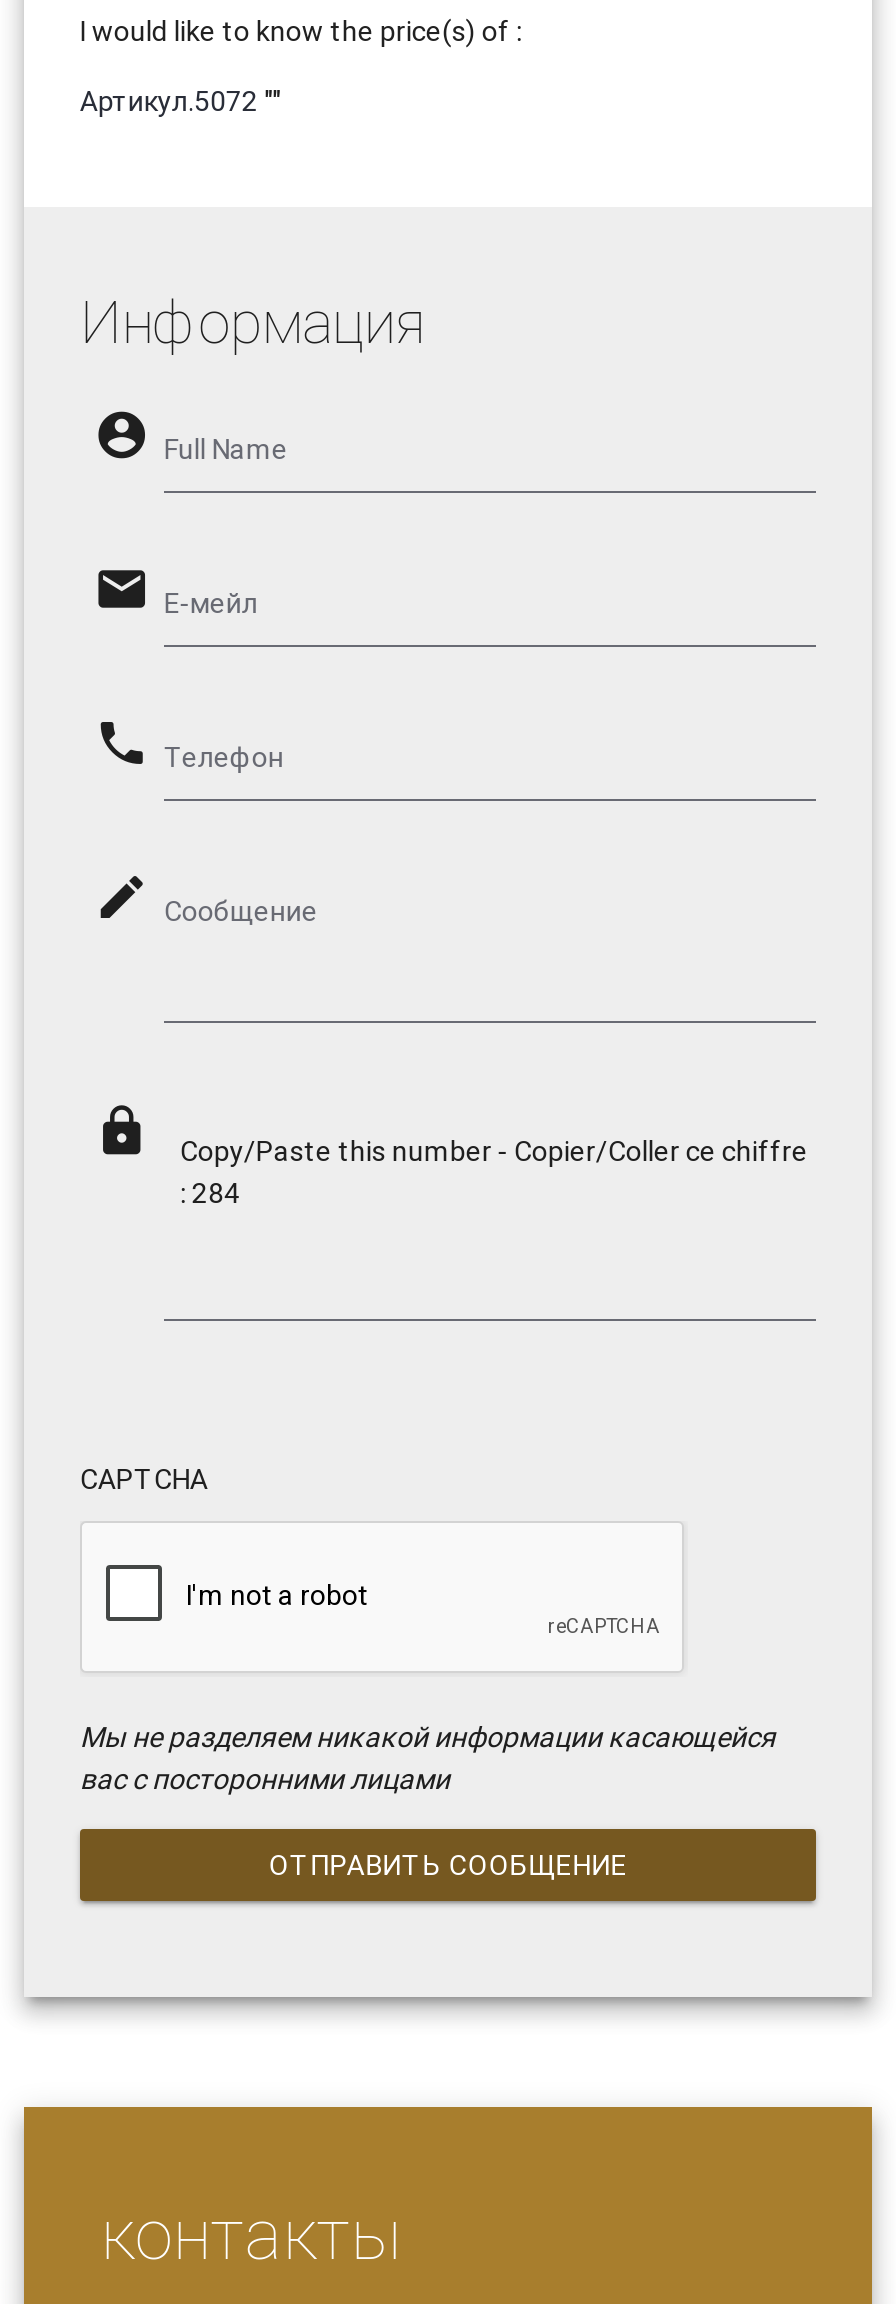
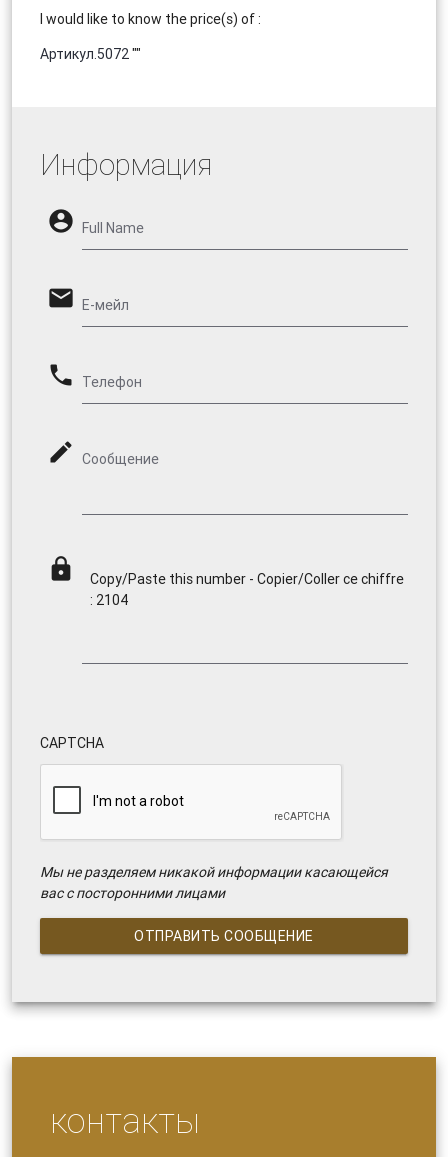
[180,1174,240,1210] : 284 -> [90,591,128,609] : 2104

